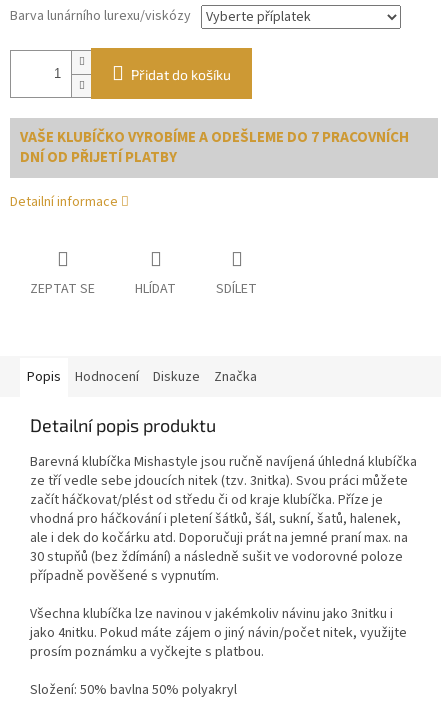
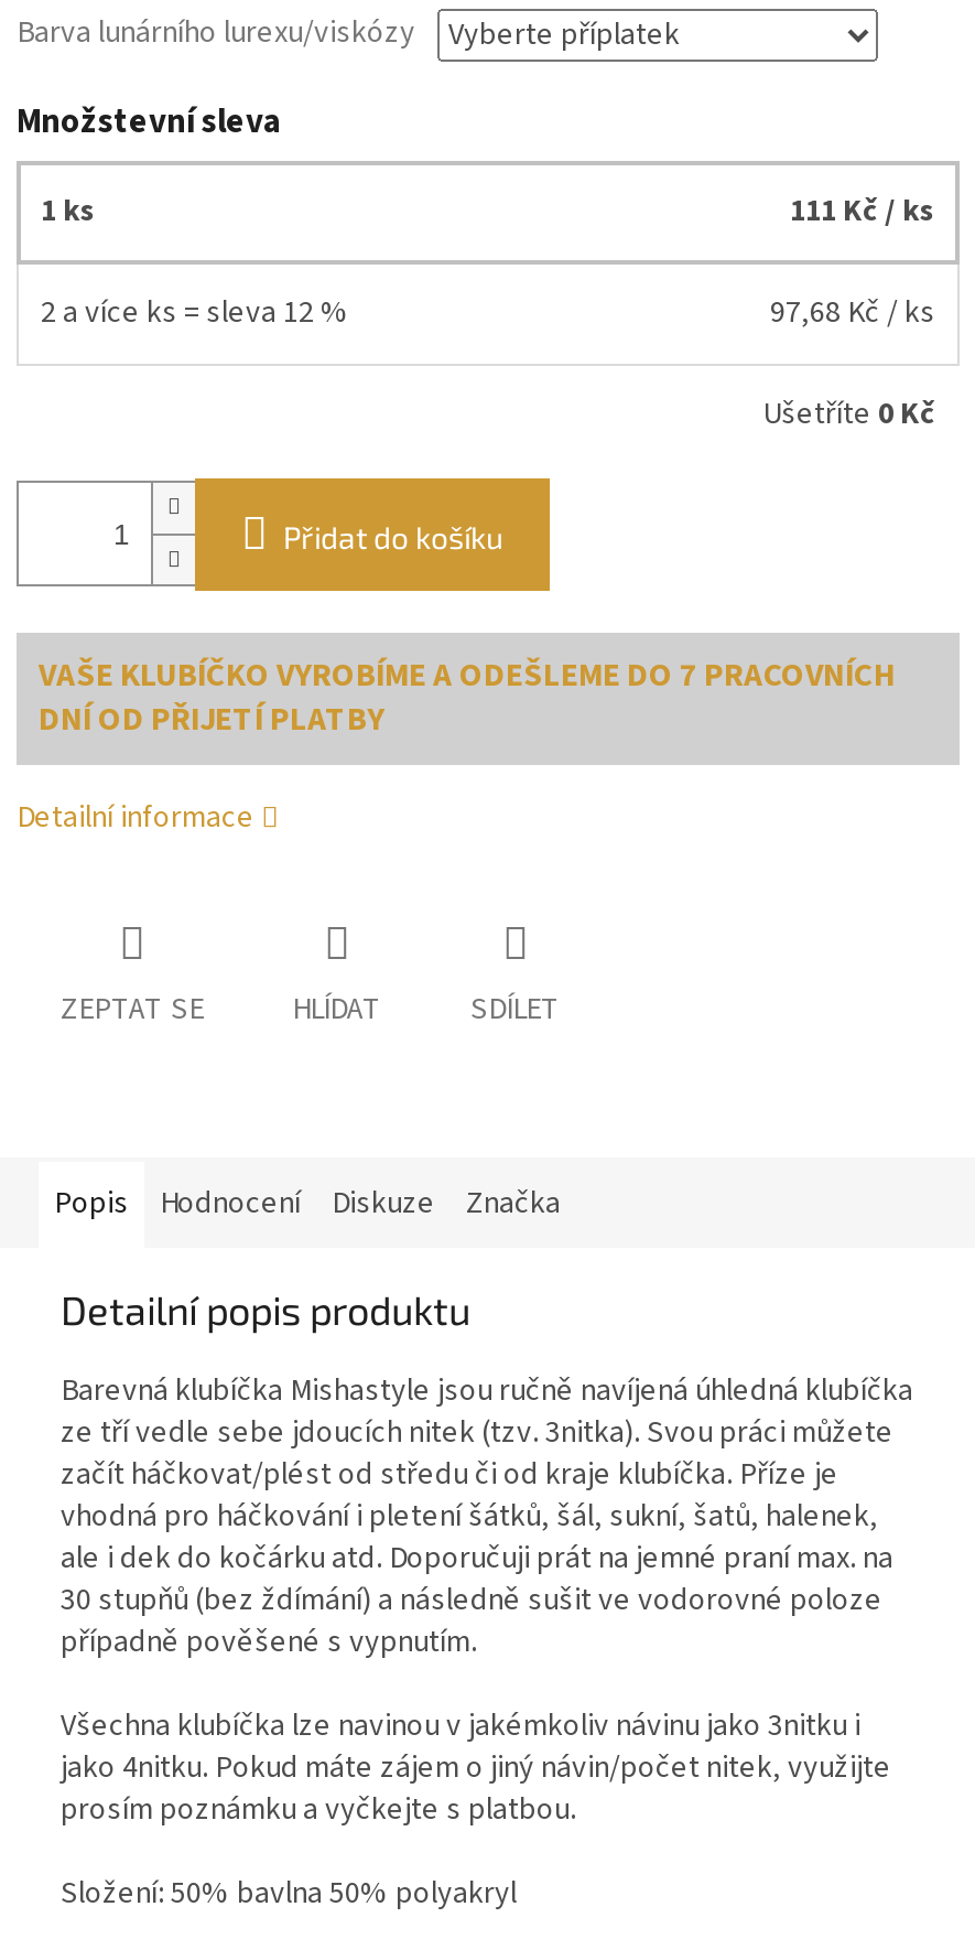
none -> [17,98,935,436] Množstevní sleva | 1 ks | 111 Kč / ks | 2 a více ks = sleva 12 % | 97,68 Kč / ks | Ušetříte 0 Kč

